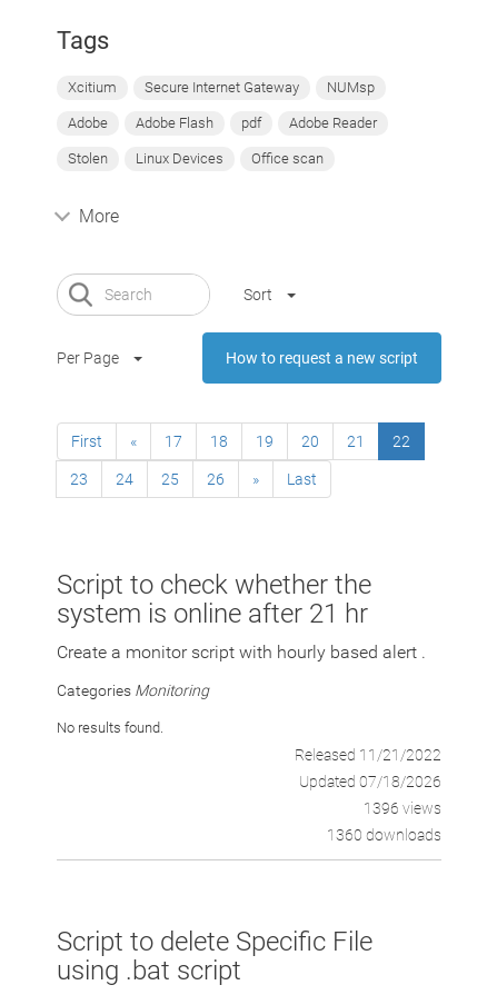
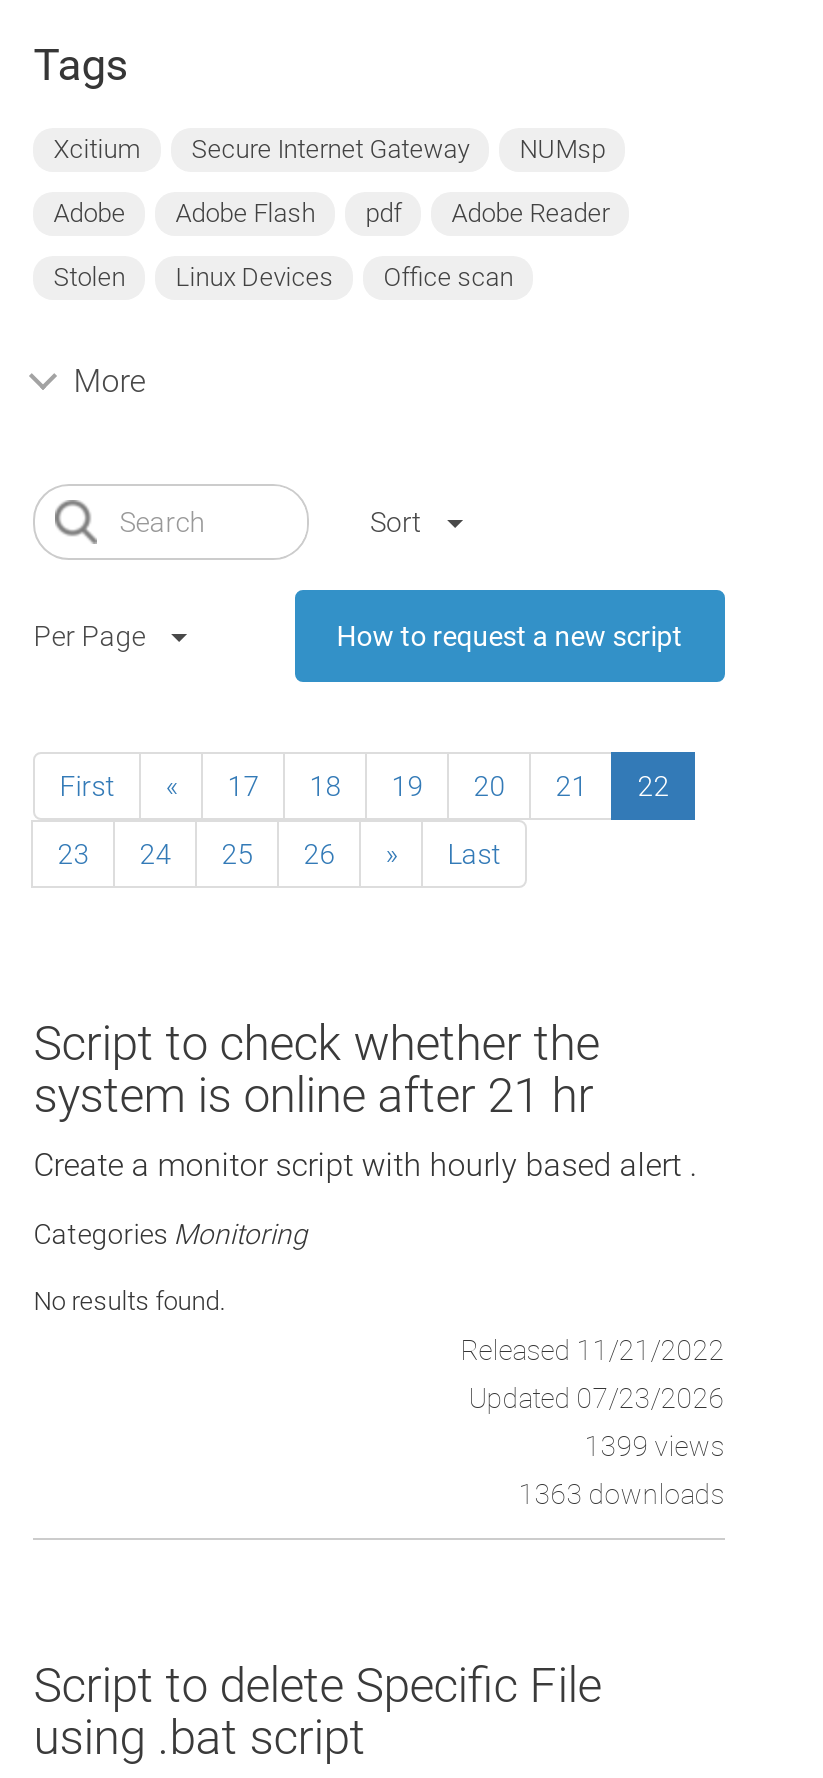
[299,773,441,790] Updated 07/18/2026 -> [469,1382,725,1414] Updated 07/23/2026
[363,799,441,817] 1396 views -> [585,1430,725,1462] 1399 views
[327,826,441,844] 1360 downloads -> [519,1478,725,1510] 1363 downloads

